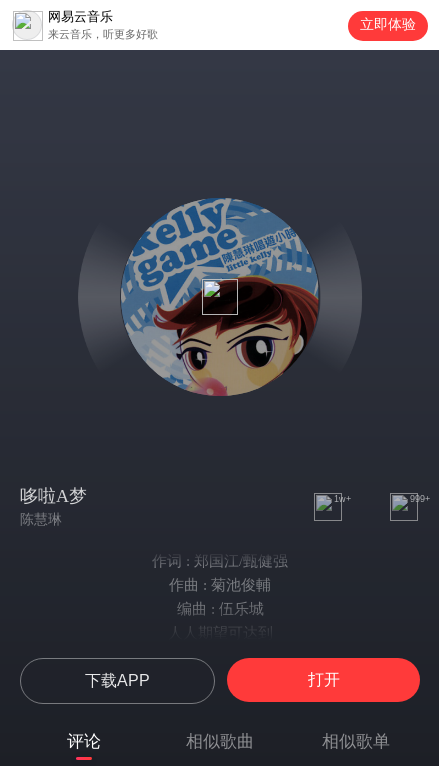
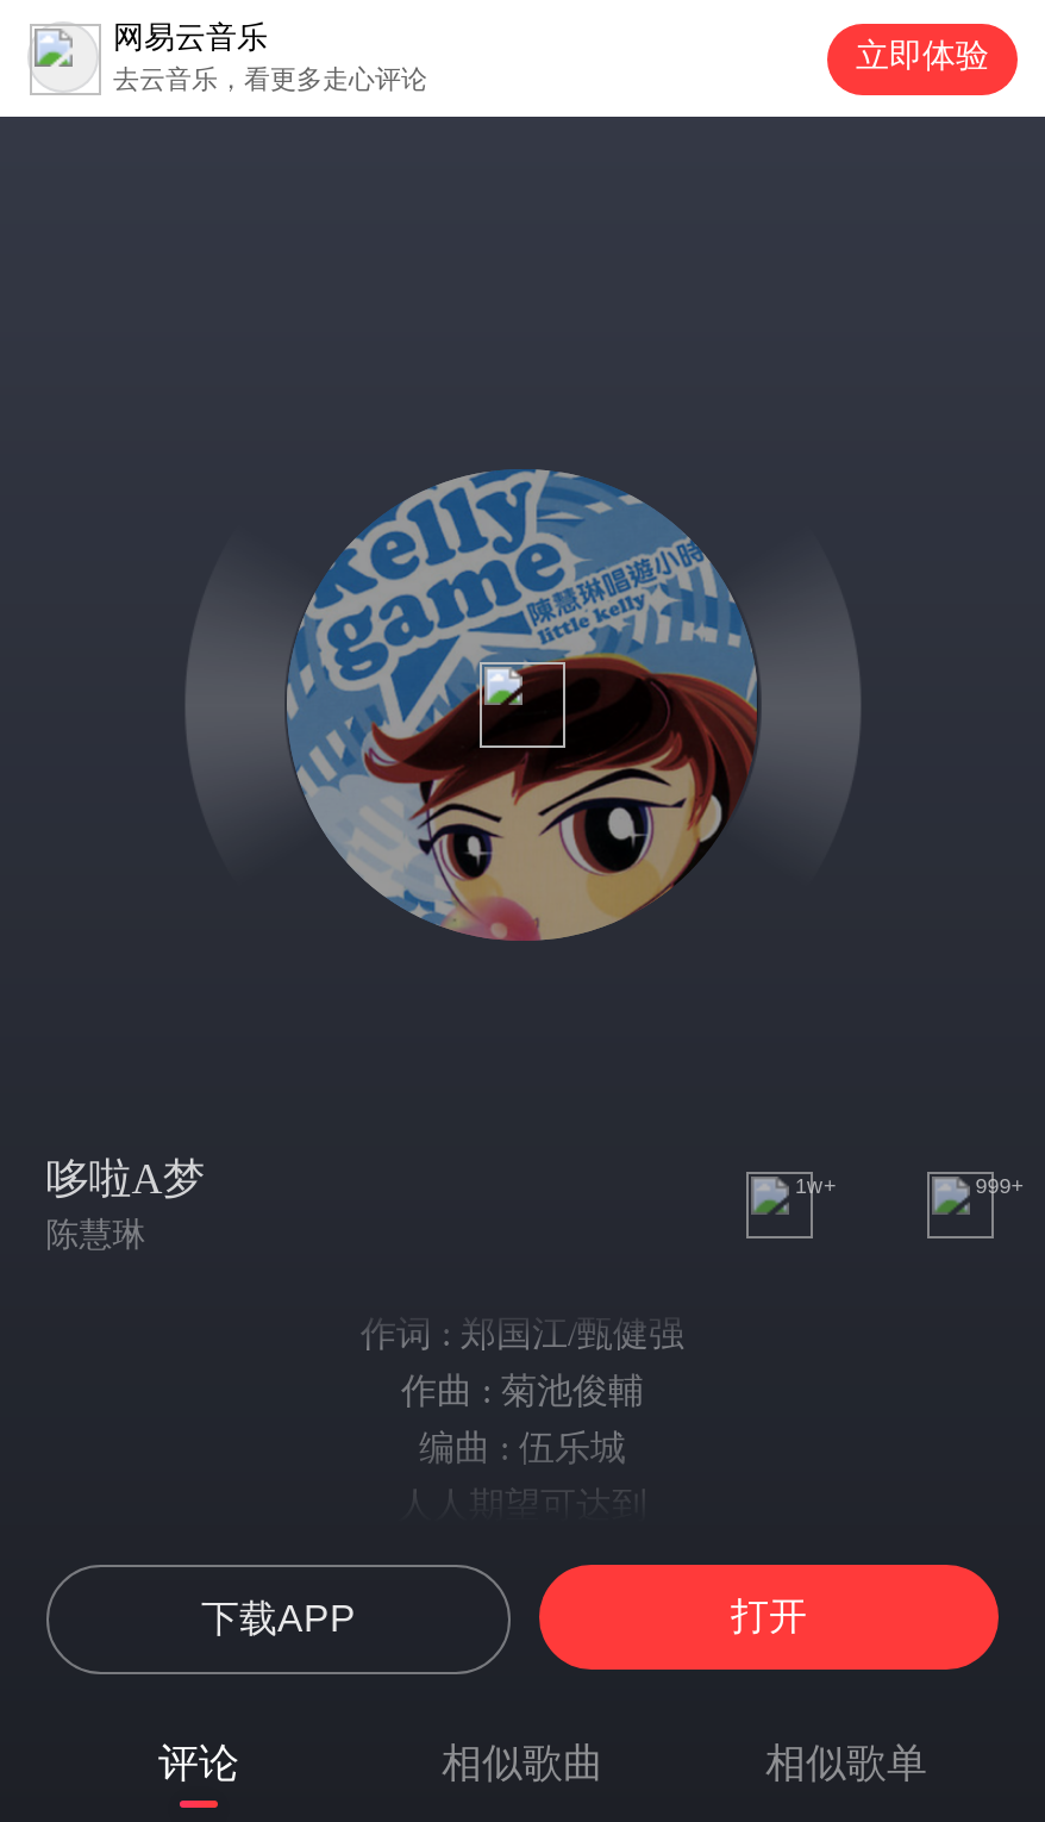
[48,28,158,40] 来云音乐，听更多好歌 -> [113,64,427,93] 去云音乐，看更多走心评论

